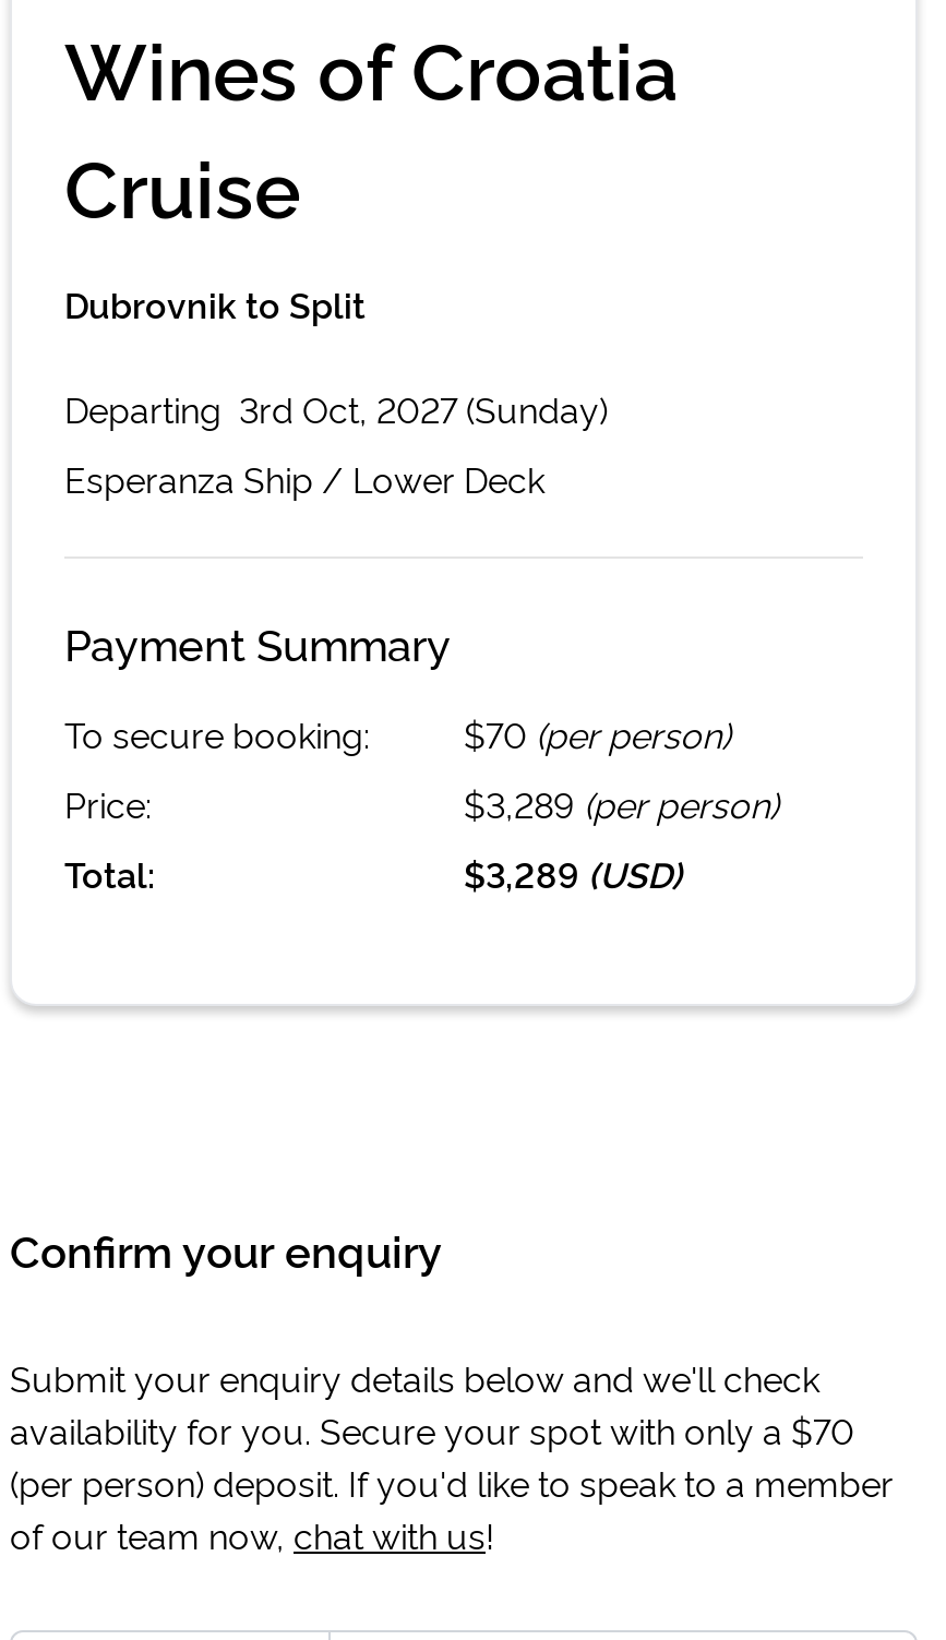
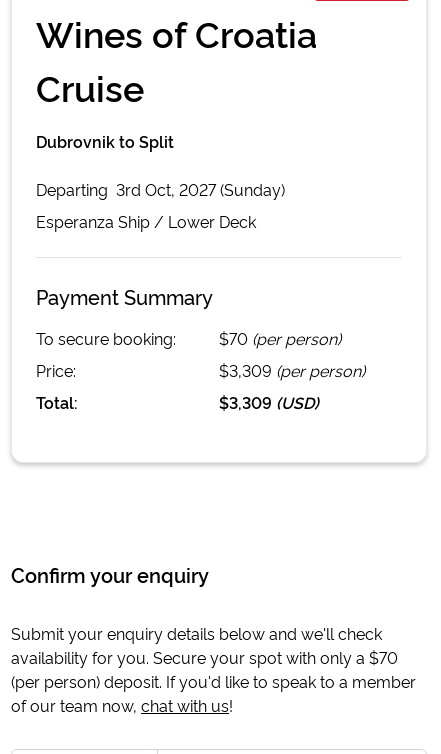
[464,778,778,826] $3,289 (per person) -> [219,359,365,381] $3,309 (per person)
[464,848,682,896] $3,289 (USD) -> [219,391,319,413] $3,309 (USD)

